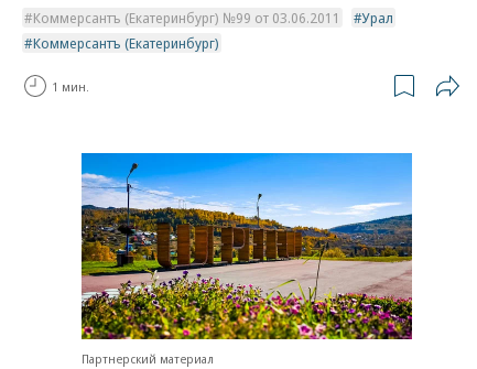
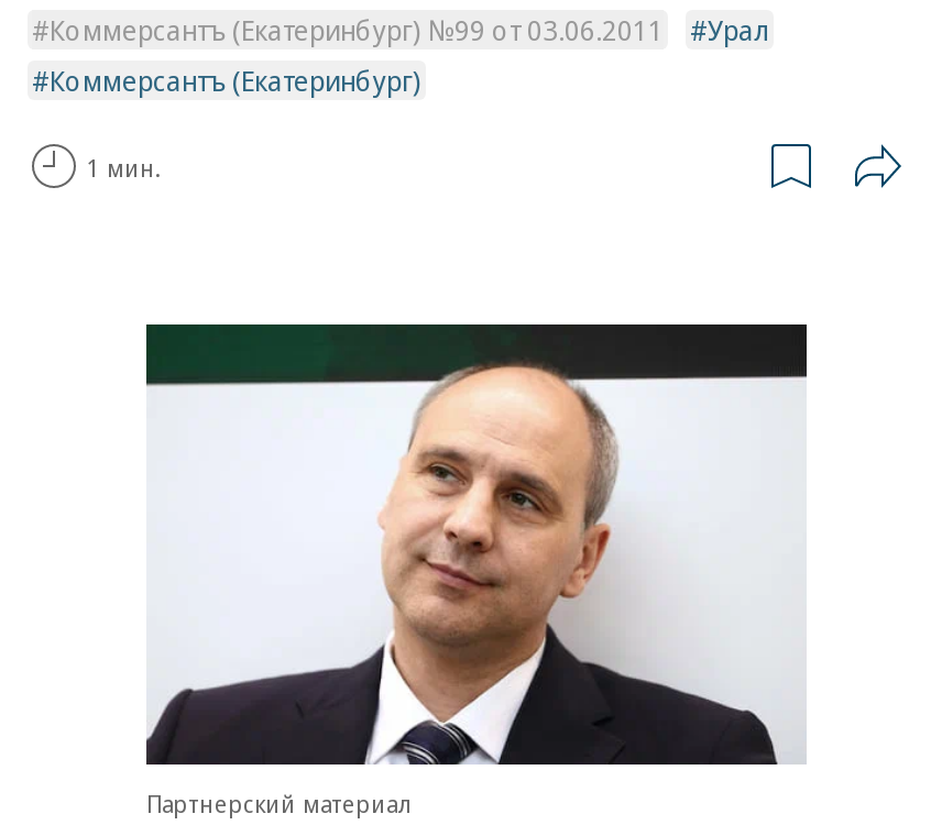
[80,152,413,340] [image] -> [144,322,809,769] [image]

